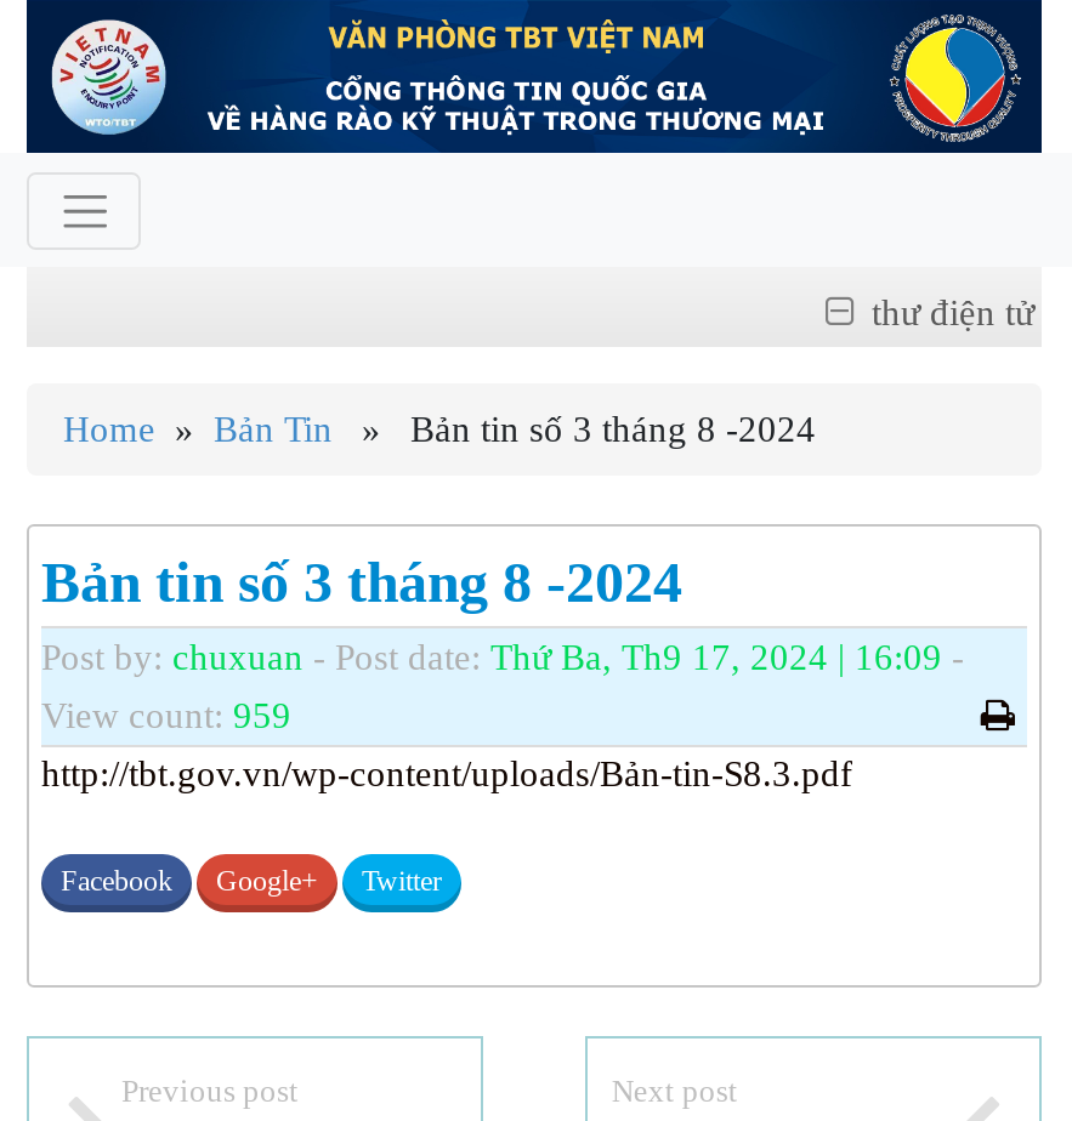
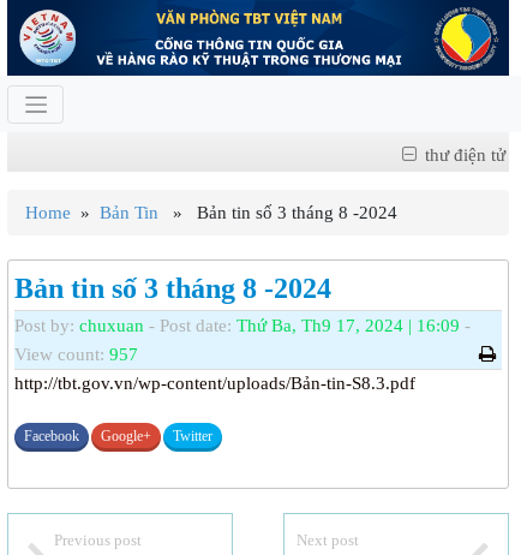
[41,697,291,735] View count: 959 -> [14,345,138,364] View count: 957

